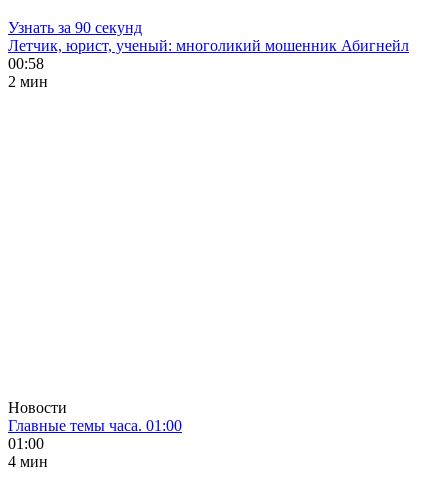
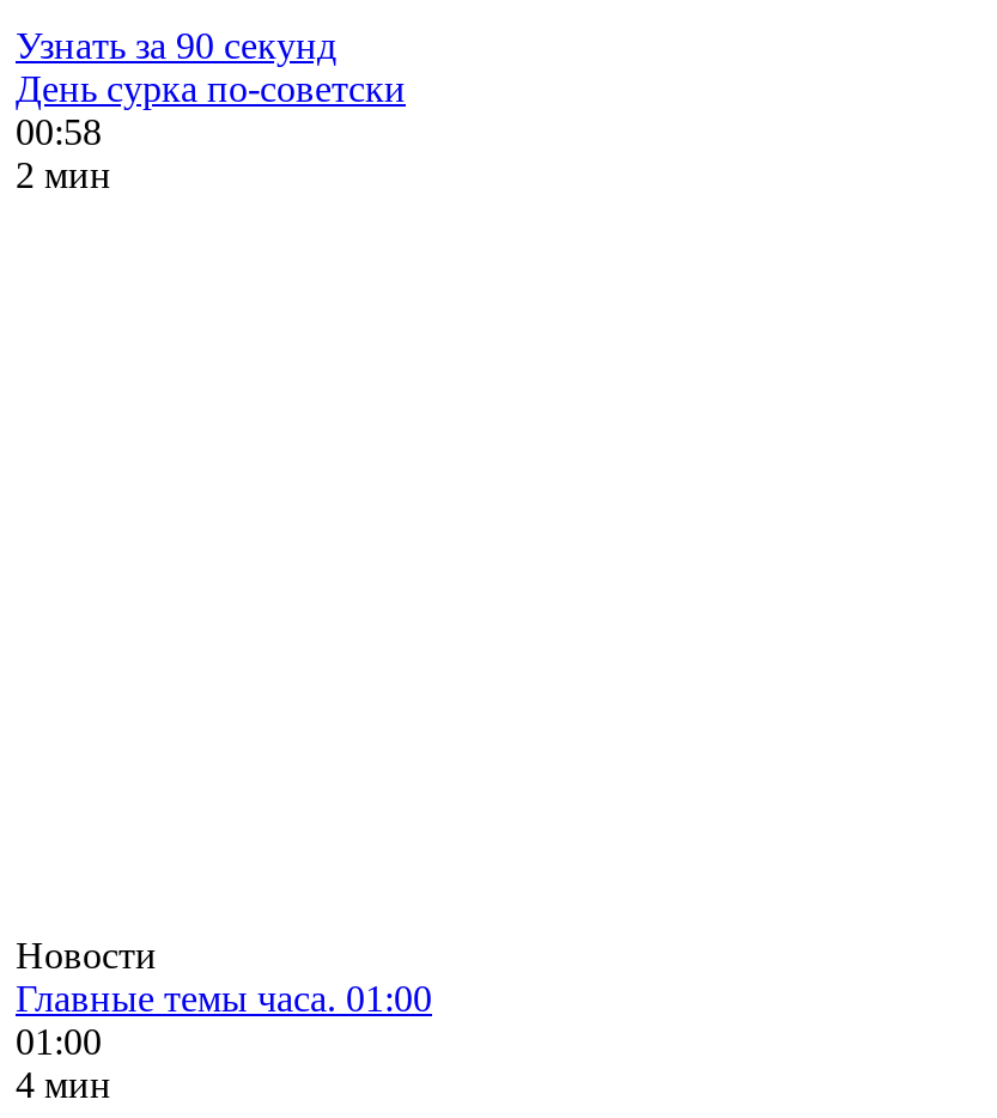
[8,37,409,54] Летчик, юрист, ученый: многоликий мошенник Абигнейл -> [16,68,406,109] День сурка по-советски

